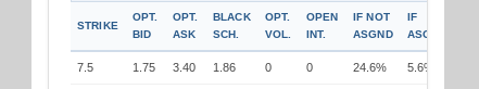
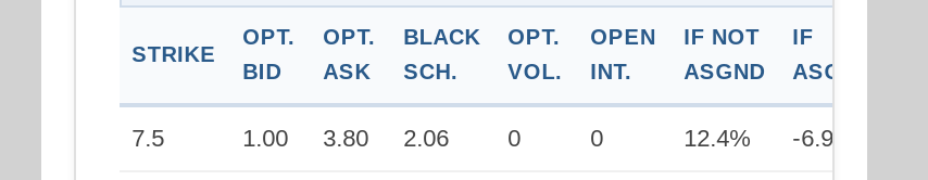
[132,61,155,74] 1.75 -> [243,125,288,151] 1.00
[172,61,195,74] 3.40 -> [323,125,369,151] 3.80
[212,61,235,74] 1.86 -> [403,125,449,151] 2.06
[353,61,386,74] 24.6% -> [684,125,751,151] 12.4%
[407,61,434,74] 5.6% -> [792,125,855,151] -6.9%

